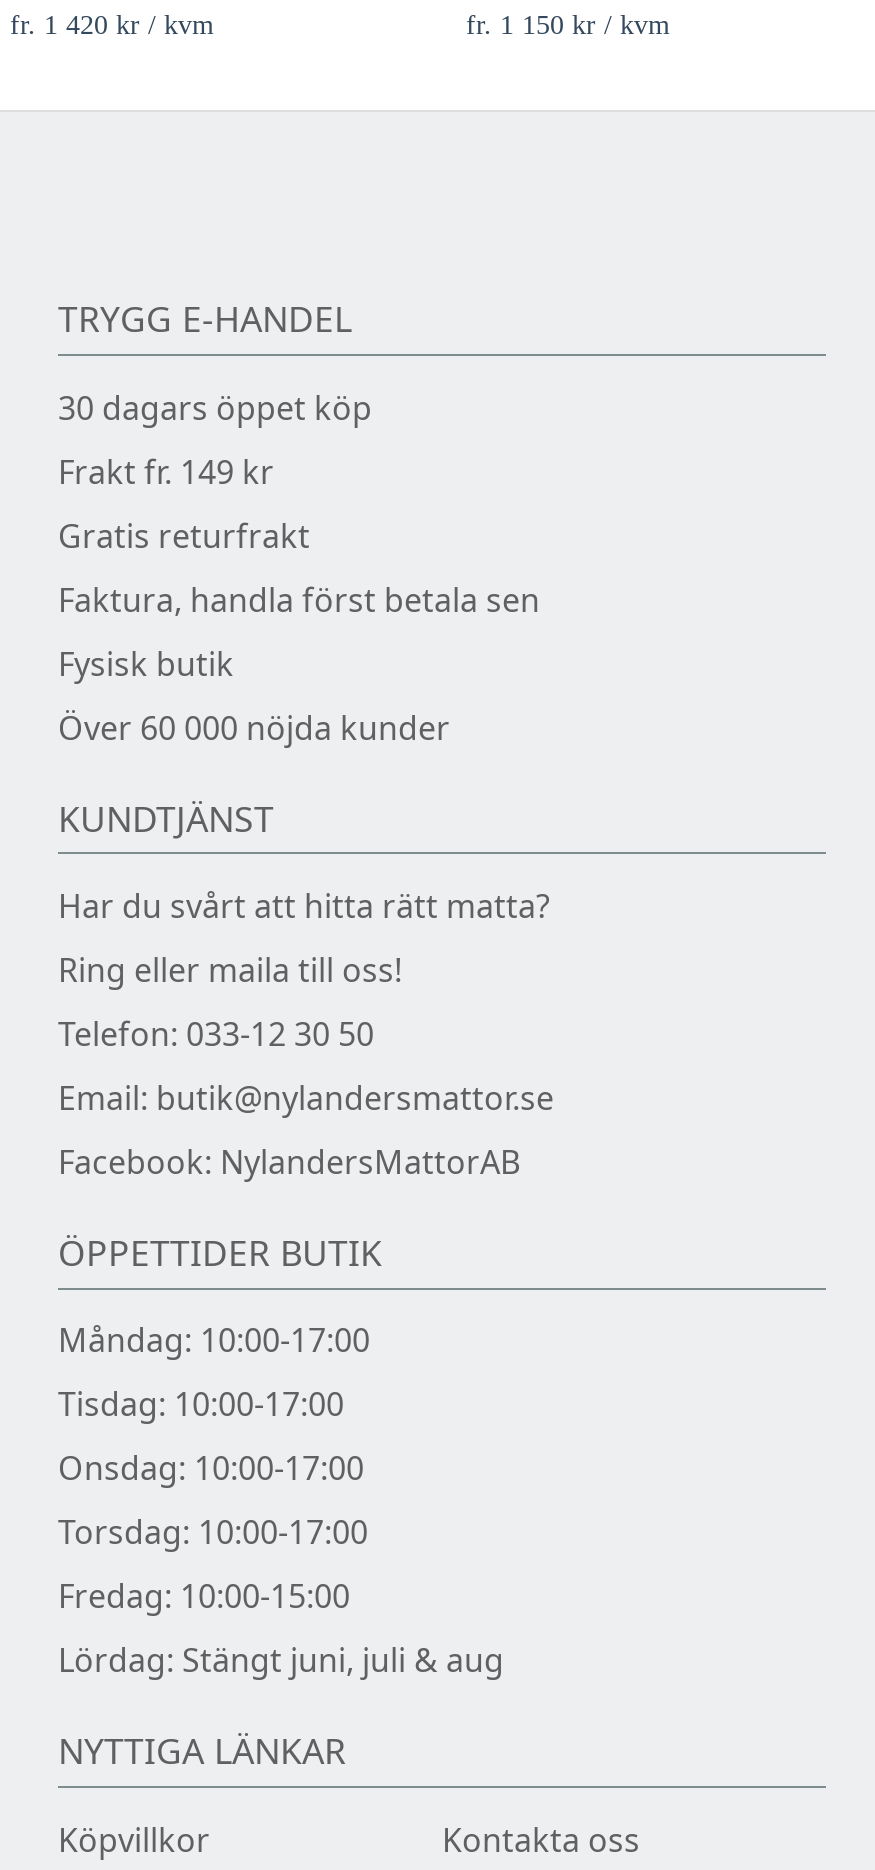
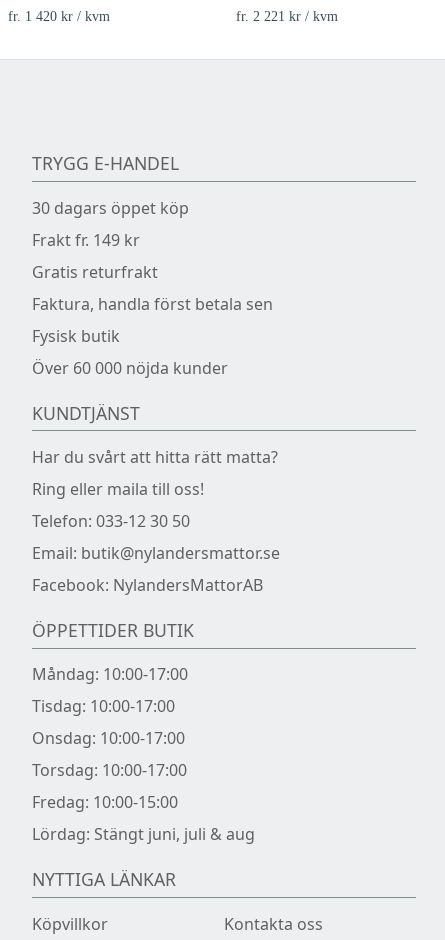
[466,10,670,40] fr. 1 150 kr / kvm -> [236,9,338,24] fr. 2 221 kr / kvm

